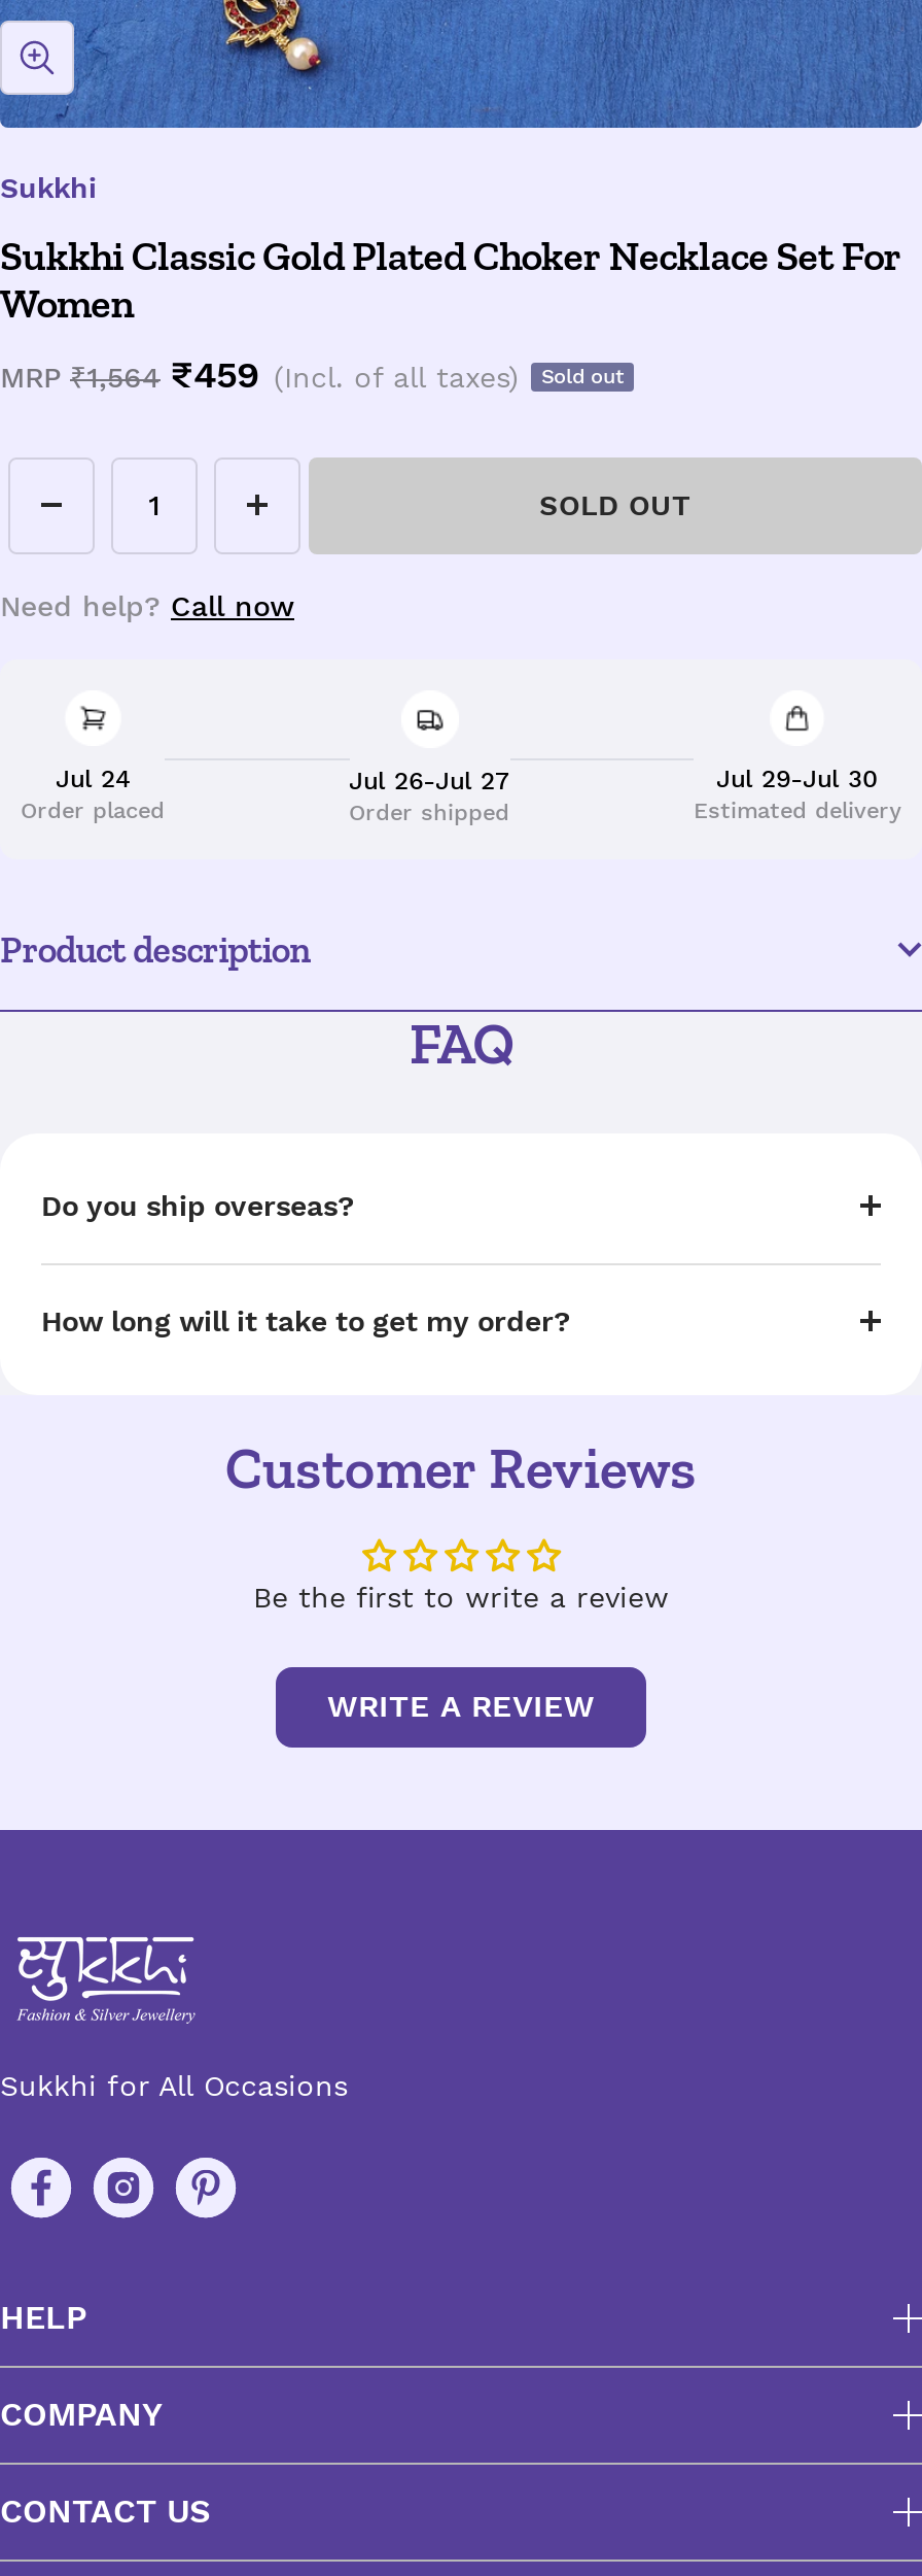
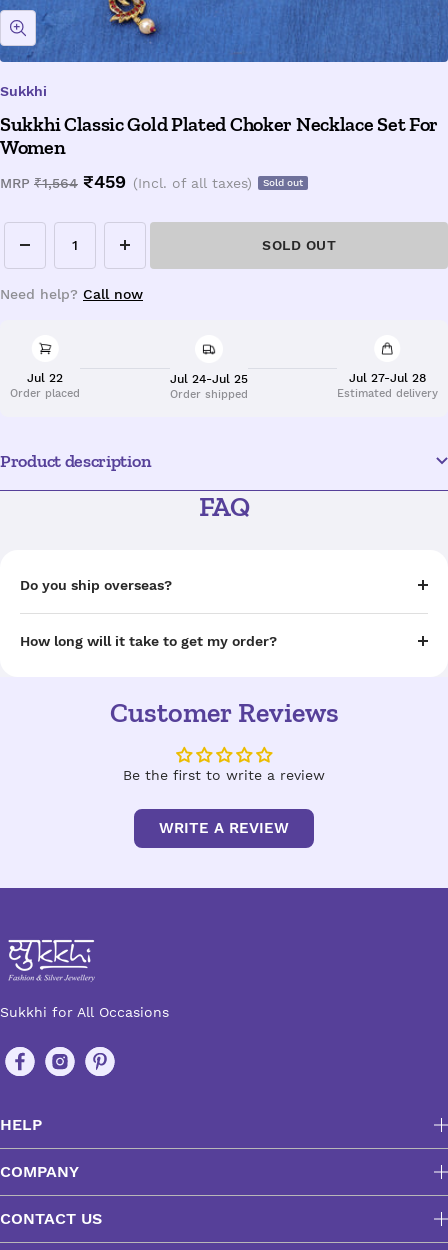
[56,764,130,793] Jul 24 -> [27,371,63,385] Jul 22
[349,766,509,794] Jul 26-Jul 27 -> [169,371,247,385] Jul 24-Jul 25
[716,764,879,793] Jul 29-Jul 30 -> [349,371,426,385] Jul 27-Jul 28

